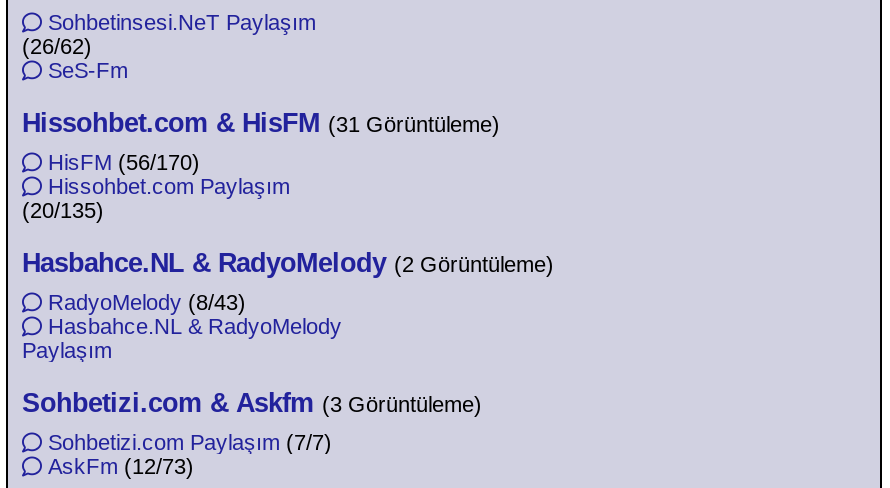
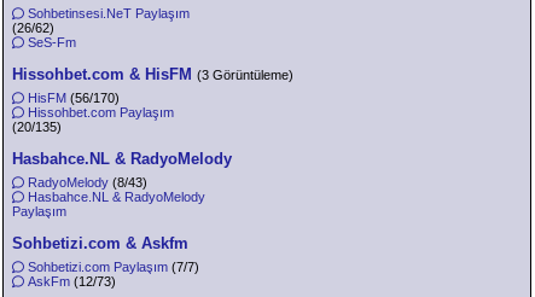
[22,108,500,138] Hissohbet.com & HisFM (31 Görüntüleme) -> [12,65,293,83] Hissohbet.com & HisFM (3 Görüntüleme)
[22,248,554,278] Hasbahce.NL & RadyoMelody (2 Görüntüleme) -> [12,150,232,168] Hasbahce.NL & RadyoMelody
[22,388,482,418] Sohbetizi.com & Askfm (3 Görüntüleme) -> [12,234,188,252] Sohbetizi.com & Askfm

